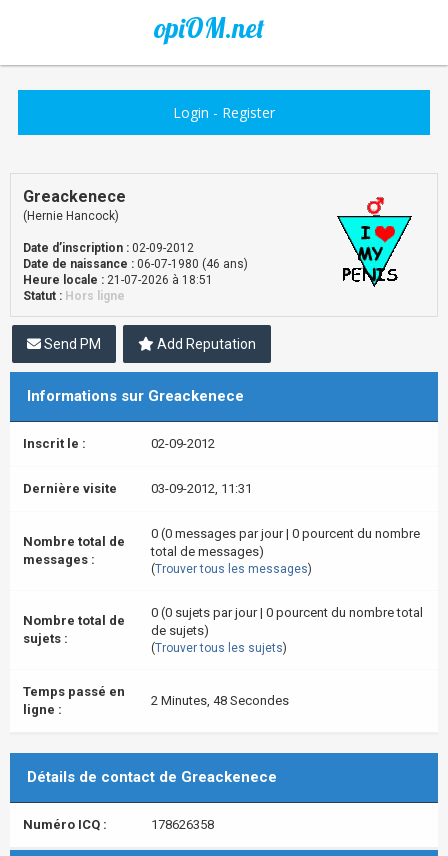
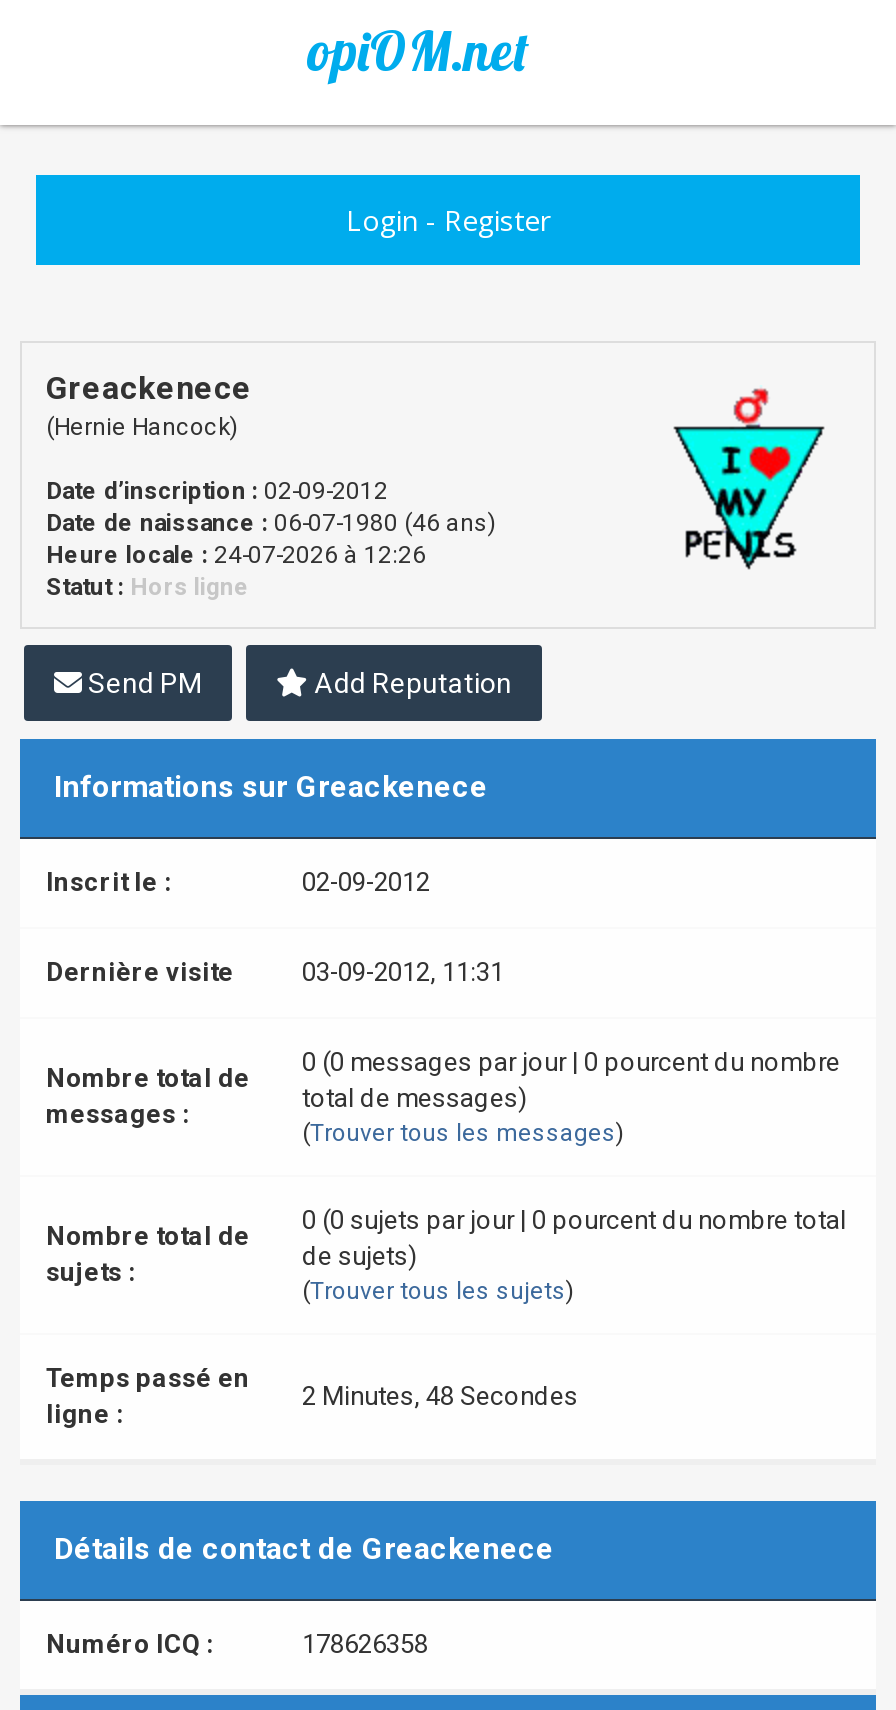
[23,273,213,287] Heure locale : 21-07-2026 à 18:51 -> [46,541,426,569] Heure locale : 24-07-2026 à 12:26

